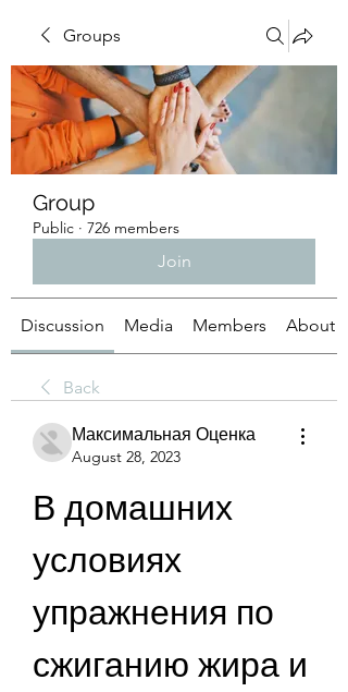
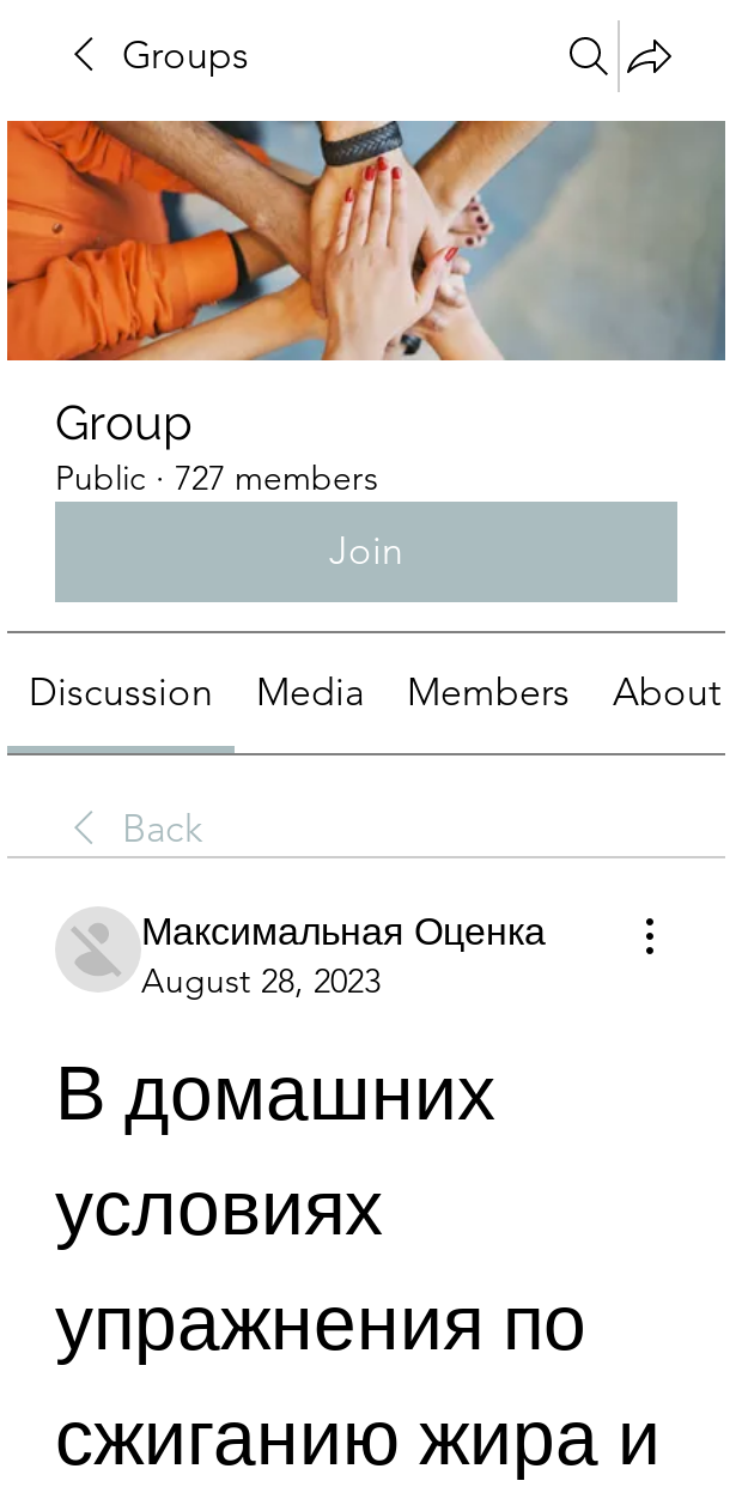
[33,218,179,237] Public · 726 members -> [55,455,378,499] Public · 727 members

